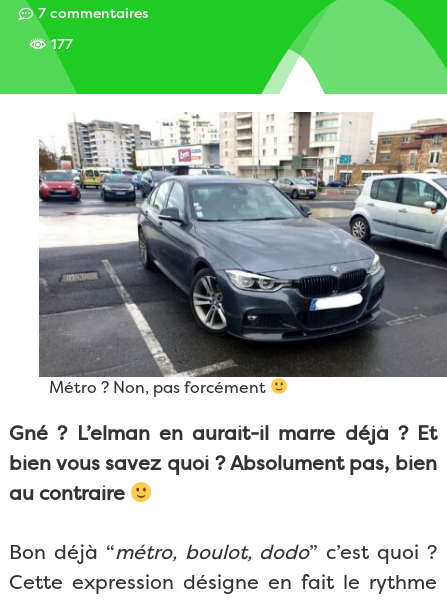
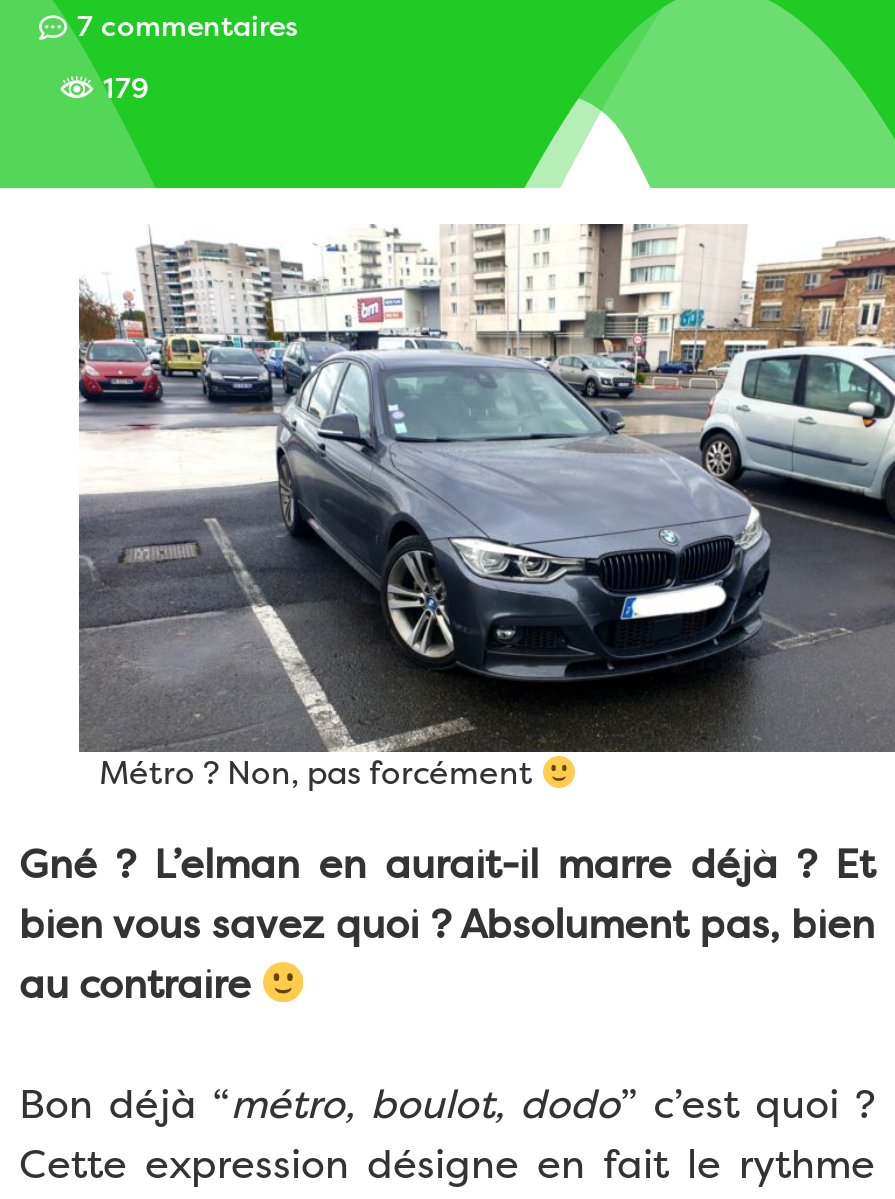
[47,36,73,53] 177 -> [95,72,149,106] 179

